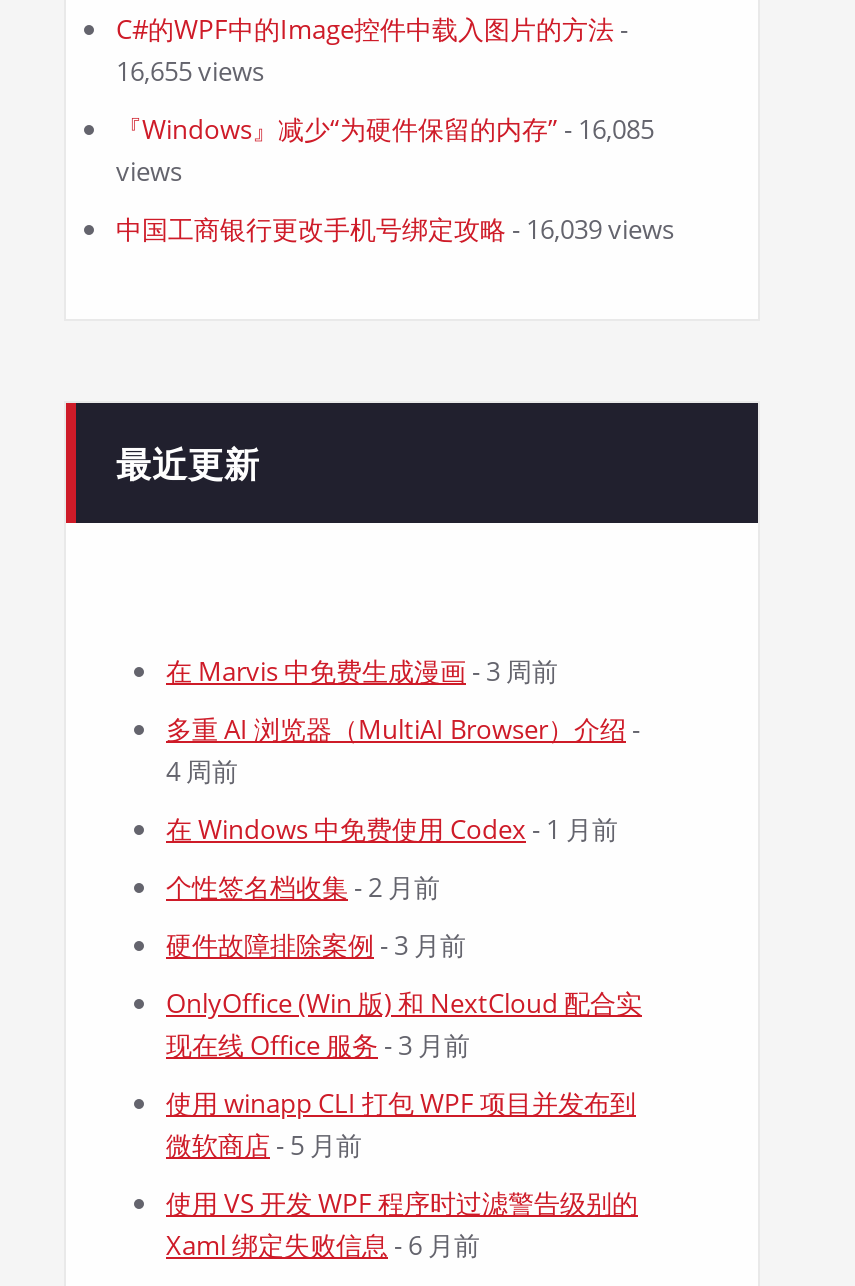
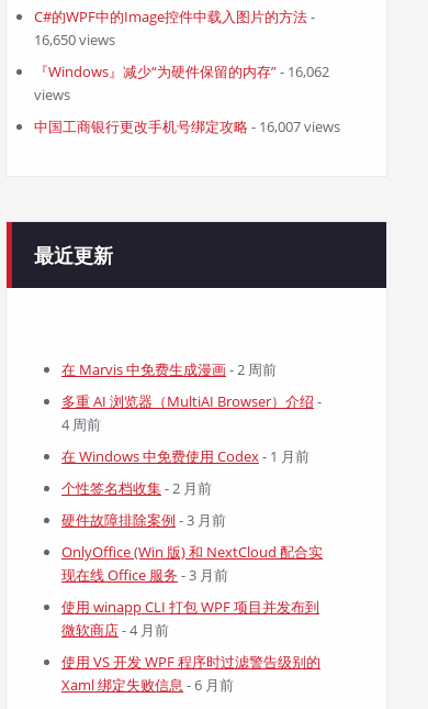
[116,53,264,89] 16,655 views -> [34,30,115,49] 16,650 views
[116,111,654,147] 『Windows』减少“为硬件保留的内存” - 16,085 -> [34,62,329,81] 『Windows』减少“为硬件保留的内存” - 16,062
[116,211,674,247] 中国工商银行更改手机号绑定攻略- 16,039 views -> [34,117,340,136] 中国工商银行更改手机号绑定攻略- 16,007 views
[166,653,558,689] 在 Marvis 中免费生成漫画- 3 周前 -> [61,359,277,379] 在 Marvis 中免费生成漫画- 2 周前
[166,1127,362,1163] 微软商店- 5 月前 -> [61,620,169,640] 微软商店- 4 月前

